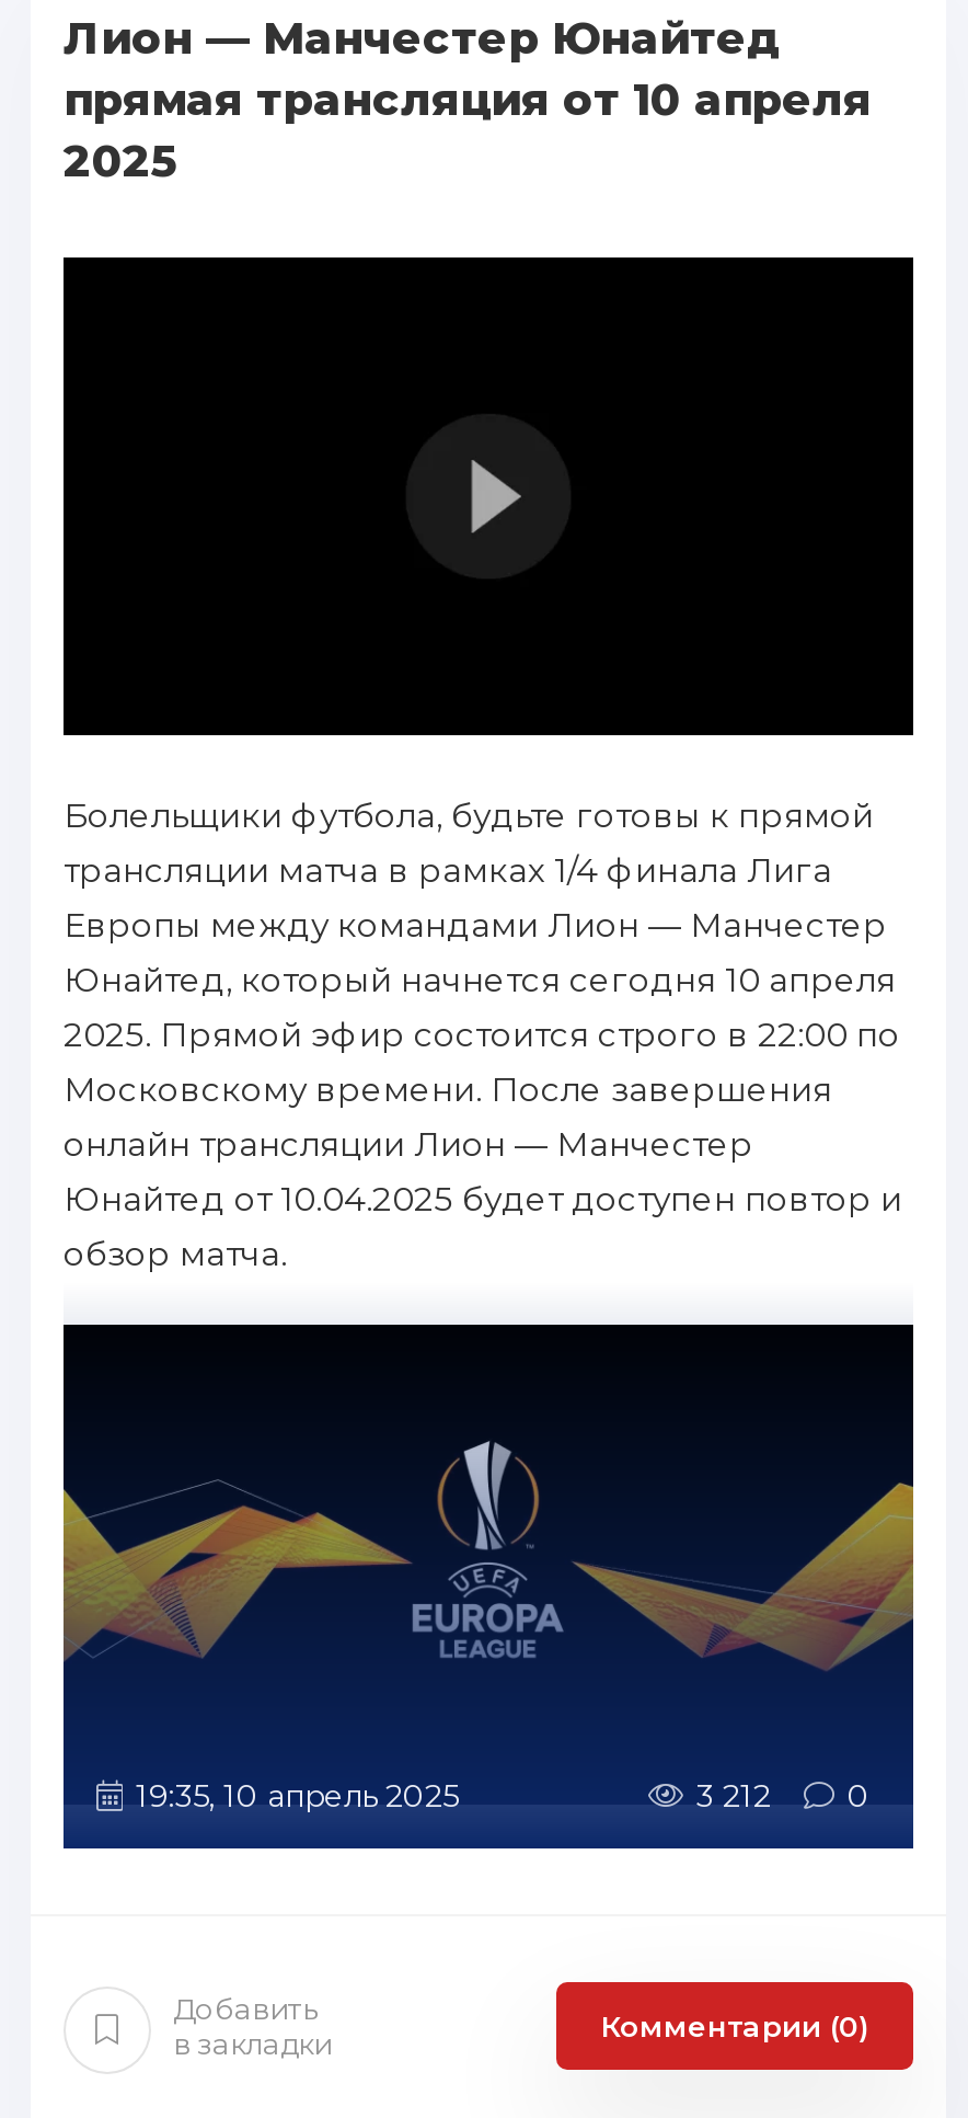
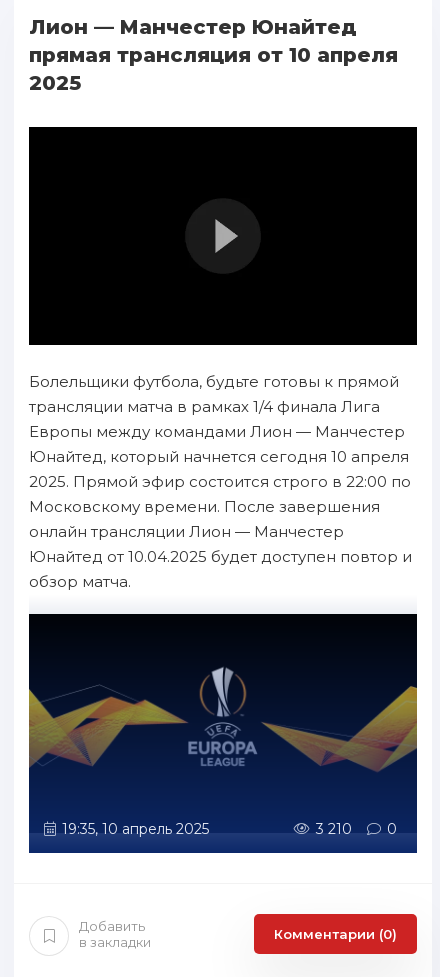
[696,1775,771,1815] 3 212 -> [316,820,352,838] 3 210

